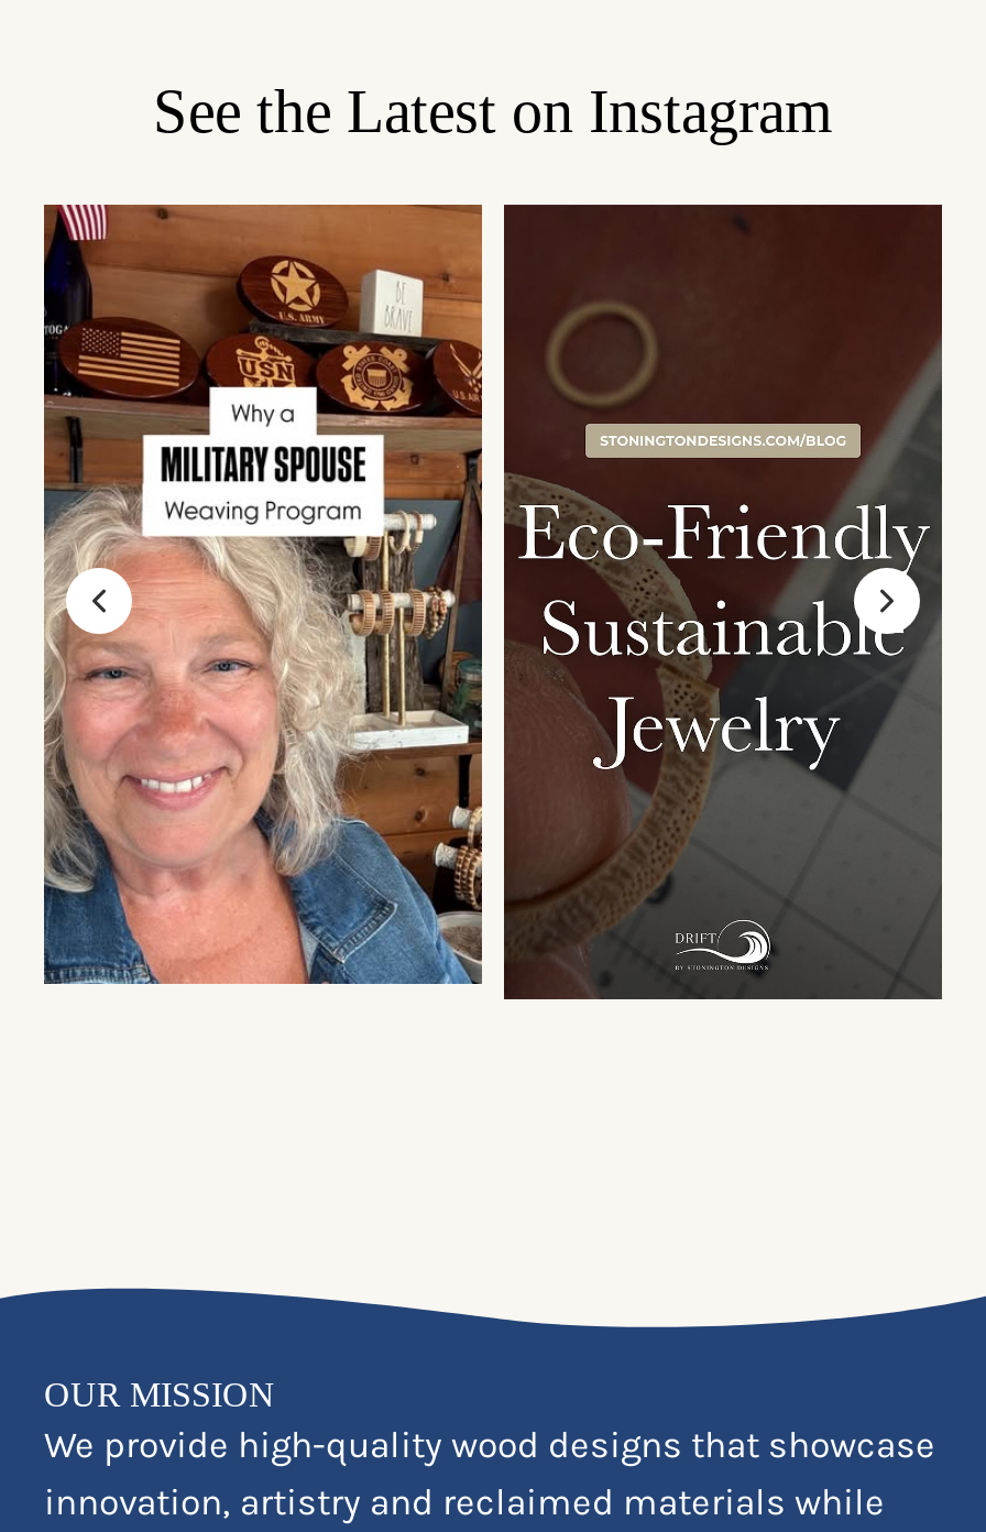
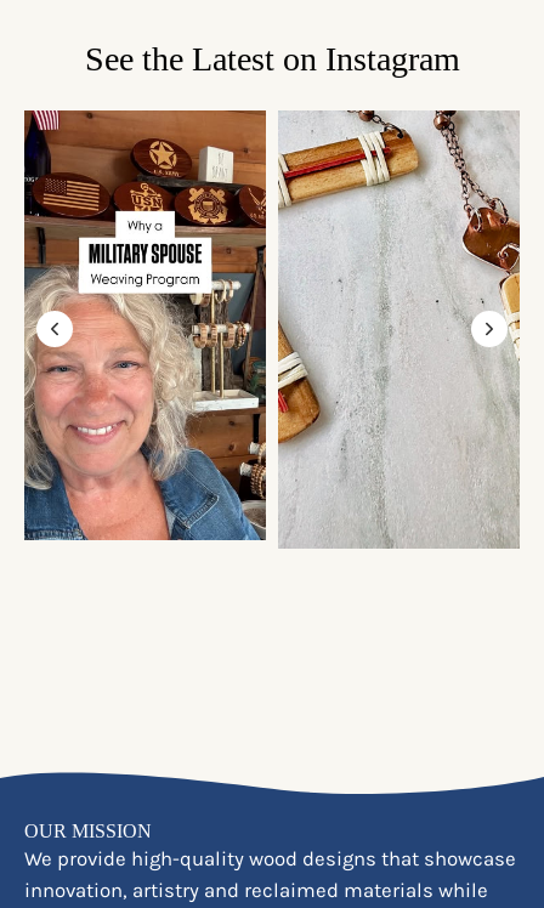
[502,203,944,999] [image] -> [277,109,521,547] [image]

